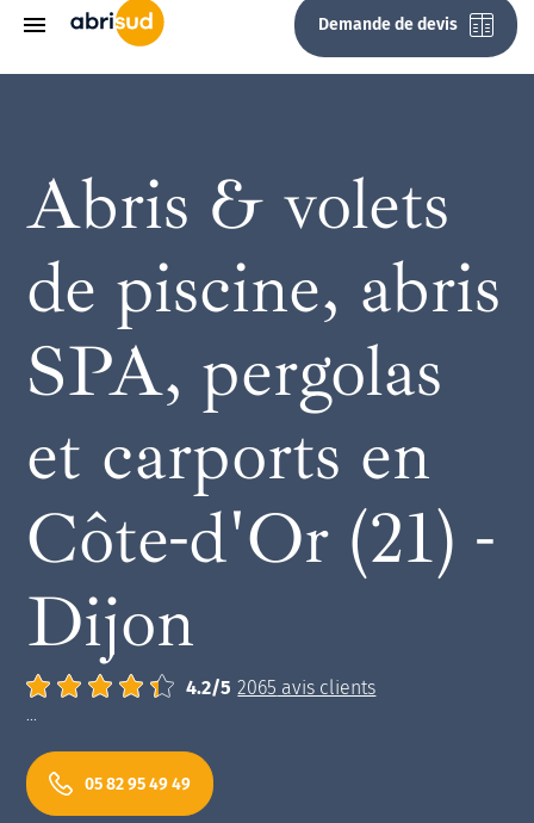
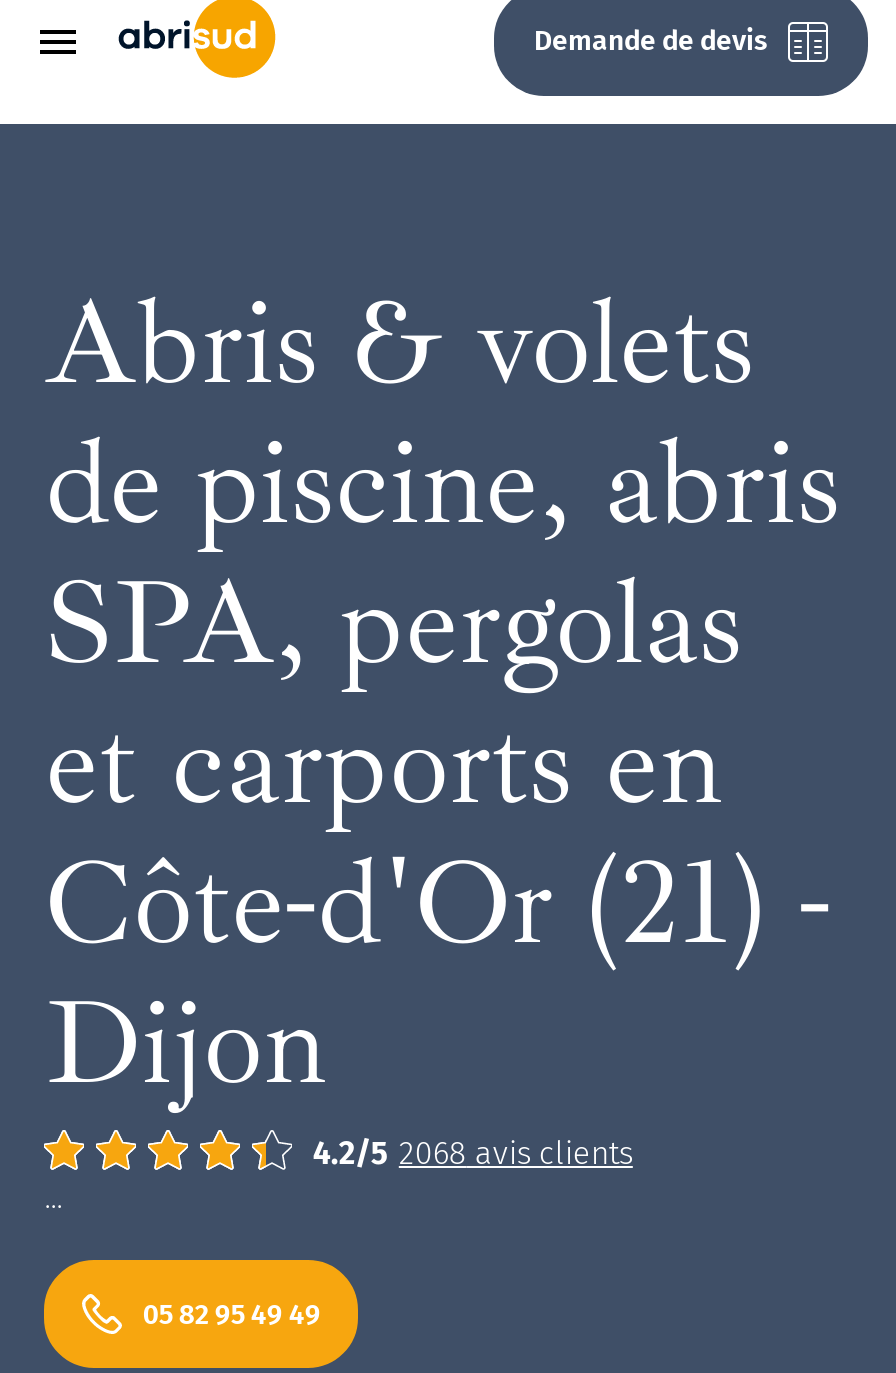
[186,676,376,699] 4.2/5 2065 avis clients -> [313,1134,633,1172] 4.2/5 2068 avis clients

